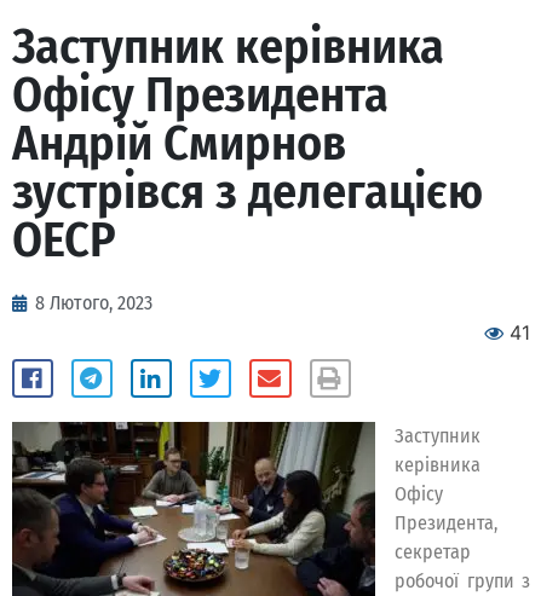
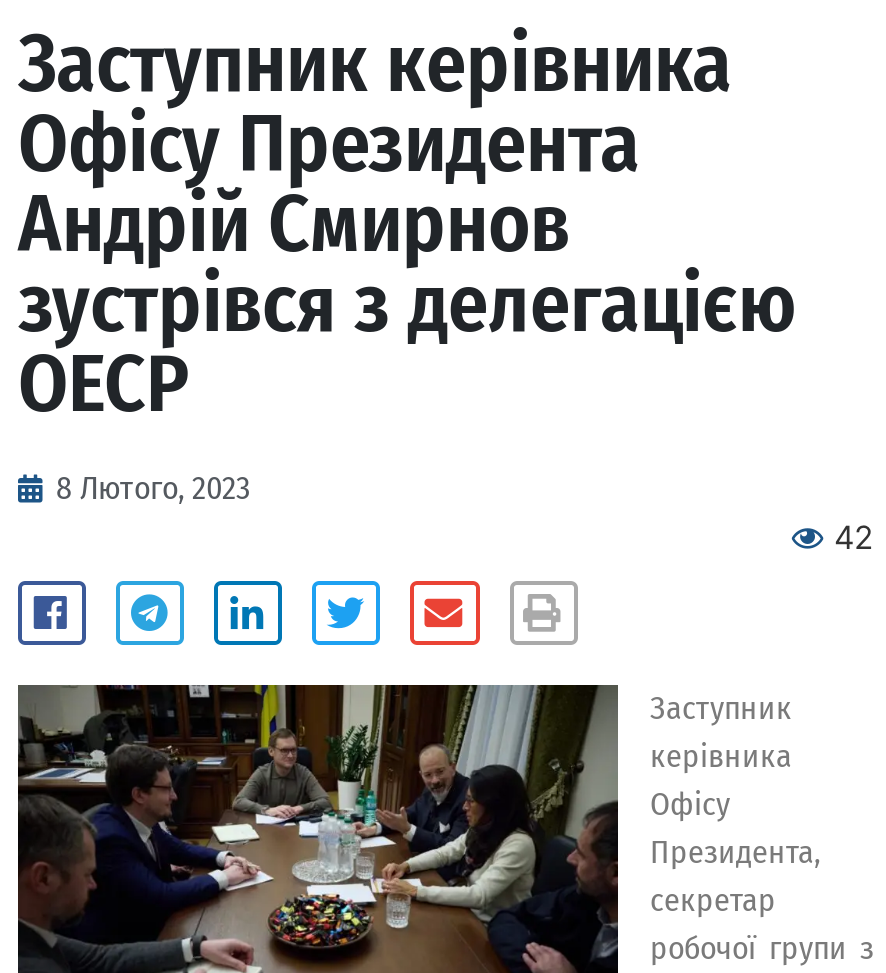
[510,320,530,345] 41 -> [834,517,874,557] 42

